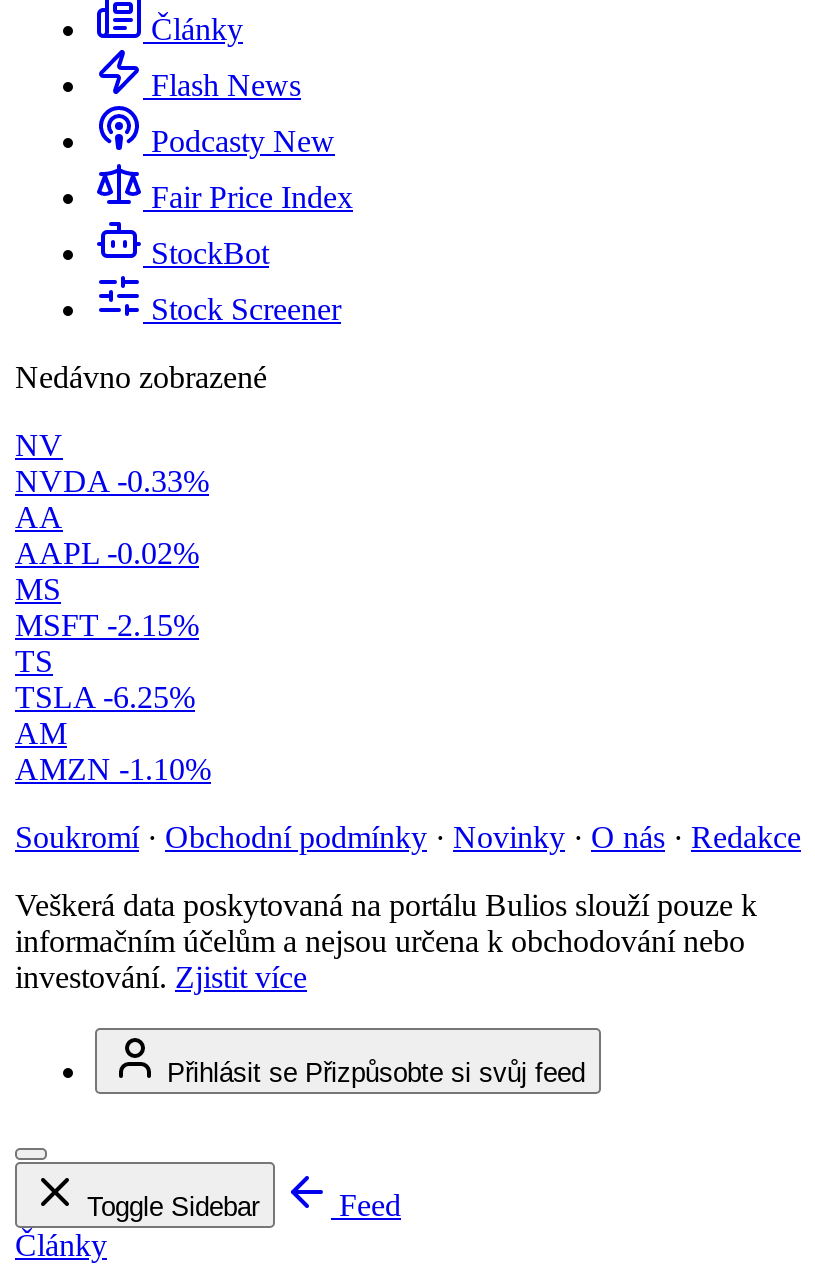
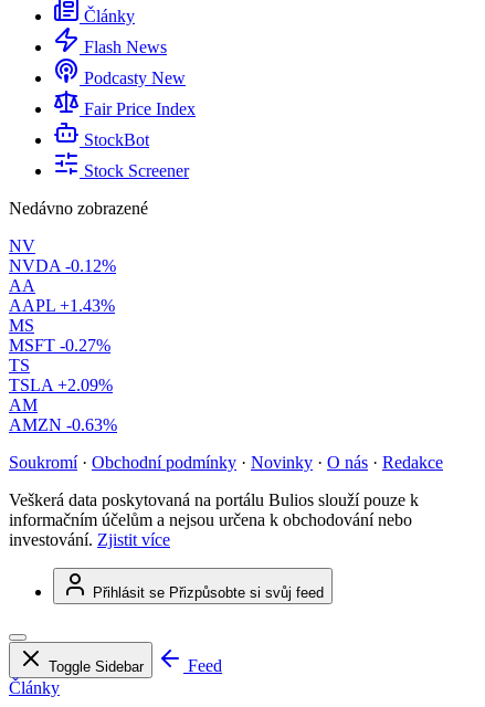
[15,464,209,498] NVDA -0.33% -> [9,256,116,275] NVDA -0.12%
[15,536,199,570] AAPL -0.02% -> [9,296,115,315] AAPL +1.43%
[15,608,199,642] MSFT -2.15% -> [9,336,110,355] MSFT -0.27%
[15,680,195,714] TSLA -6.25% -> [9,376,113,394] TSLA +2.09%
[15,752,211,786] AMZN -1.10% -> [9,415,117,434] AMZN -0.63%

